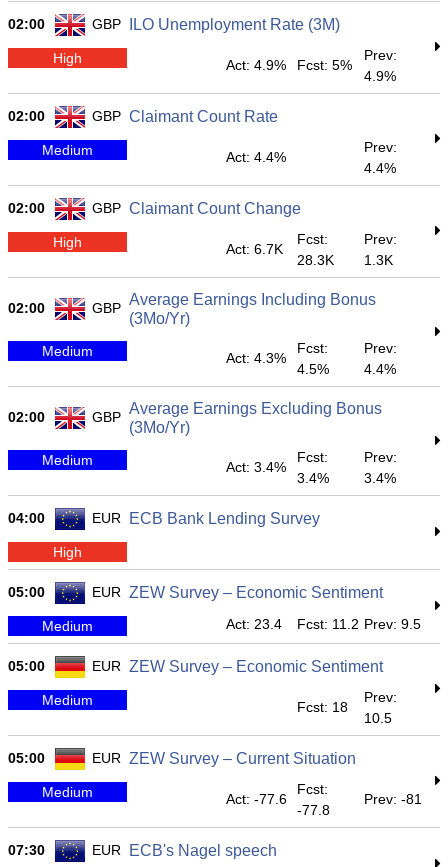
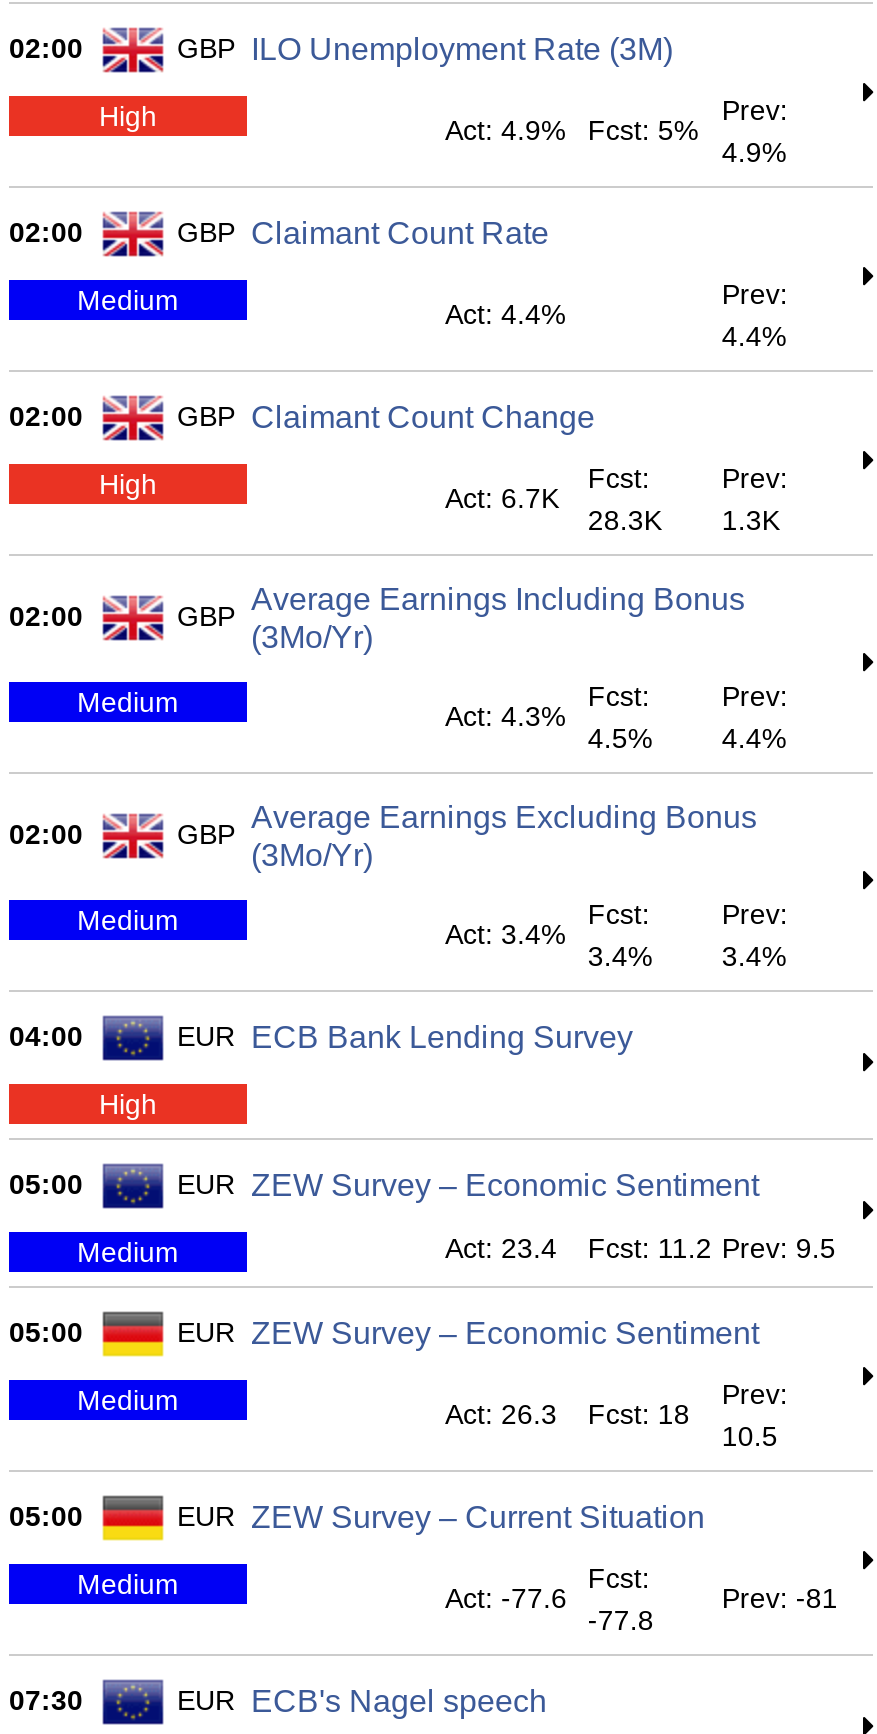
none -> [445,1398,557,1430] Act: 26.3

